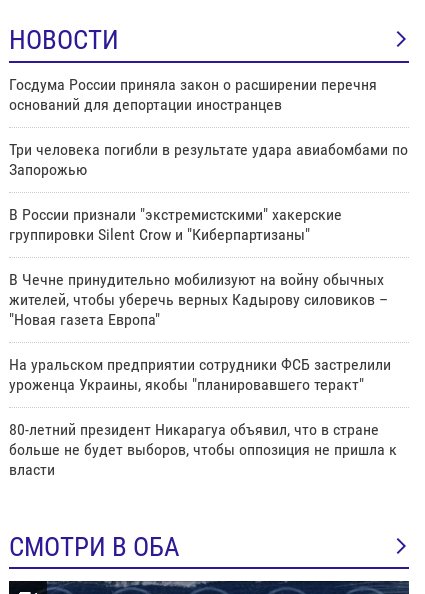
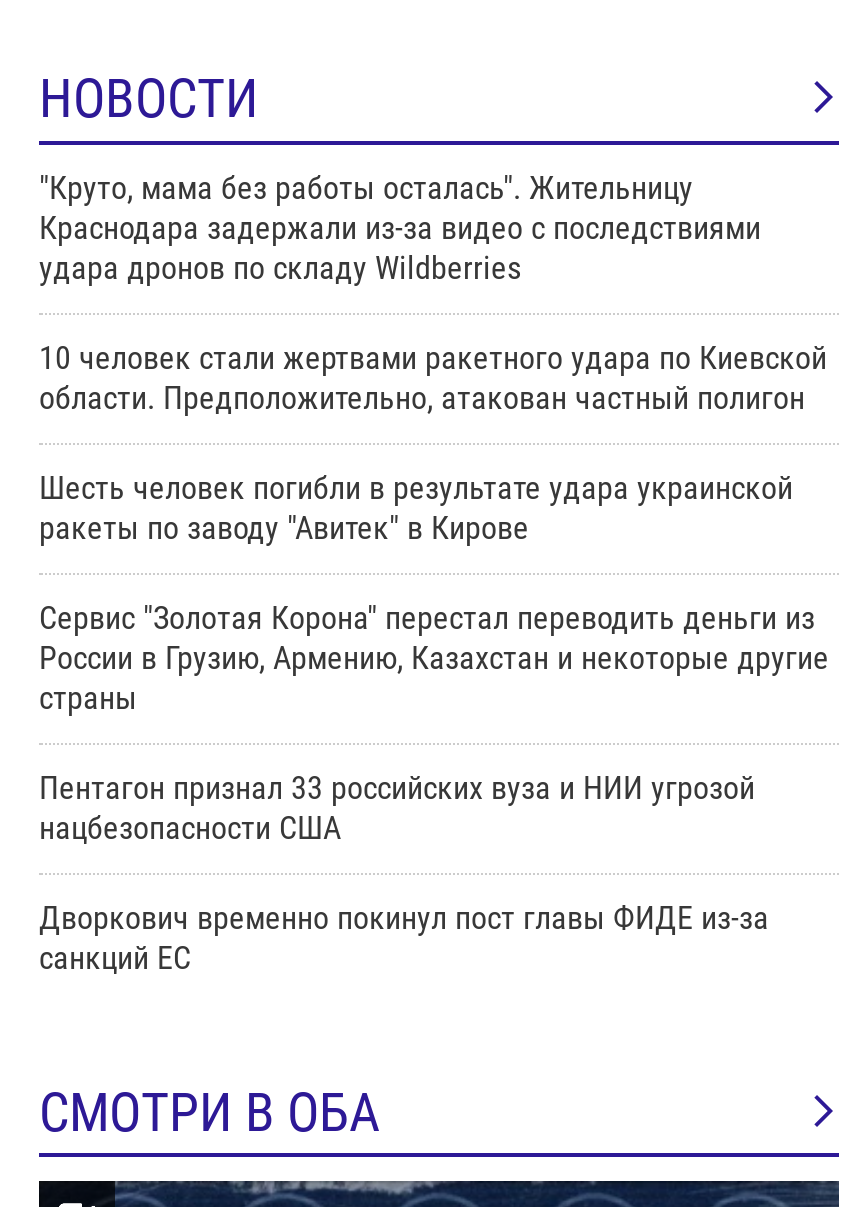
[9,75,377,114] Госдума России приняла закон о расширении перечня | оснований для депортации иностранцев -> [39,169,761,287] "Круто, мама без работы осталась". Жительницу | Краснодара задержали из-за видео с последствиями | удара дронов по складу Wildberries
[9,140,408,179] Три человека погибли в результате удара авиабомбами по | Запорожью -> [39,339,827,417] 10 человек стали жертвами ракетного удара по Киевской | области. Предположительно, атакован частный полигон
[9,205,342,244] В России признали "экстремистскими" хакерские | группировки Silent Crow и "Киберпартизаны" -> [39,469,793,547] Шесть человек погибли в результате удара украинской | ракеты по заводу "Авитек" в Кирове
[9,270,388,329] В Чечне принудительно мобилизуют на войну обычных | жителей, чтобы уберечь верных Кадырову силовиков – | "Новая газета Европа" -> [39,599,829,717] Сервис "Золотая Корона" перестал переводить деньги из | России в Грузию, Армению, Казахстан и некоторые другие | страны
[9,355,391,394] На уральском предприятии сотрудники ФСБ застрелили | уроженца Украины, якобы "планировавшего теракт" -> [39,769,755,847] Пентагон признал 33 российских вуза и НИИ угрозой | нацбезопасности США
[9,420,397,479] 80-летний президент Никарагуа объявил, что в стране | больше не будет выборов, чтобы оппозиция не пришла к | власти -> [39,899,769,977] Дворкович временно покинул пост главы ФИДЕ из-за | санкций ЕС

